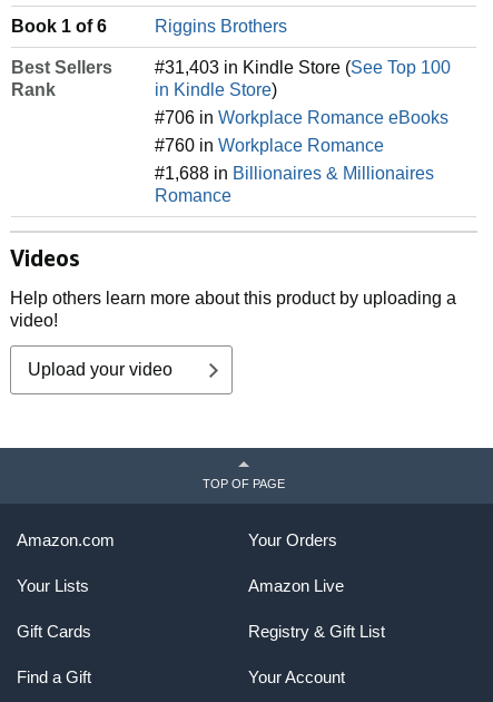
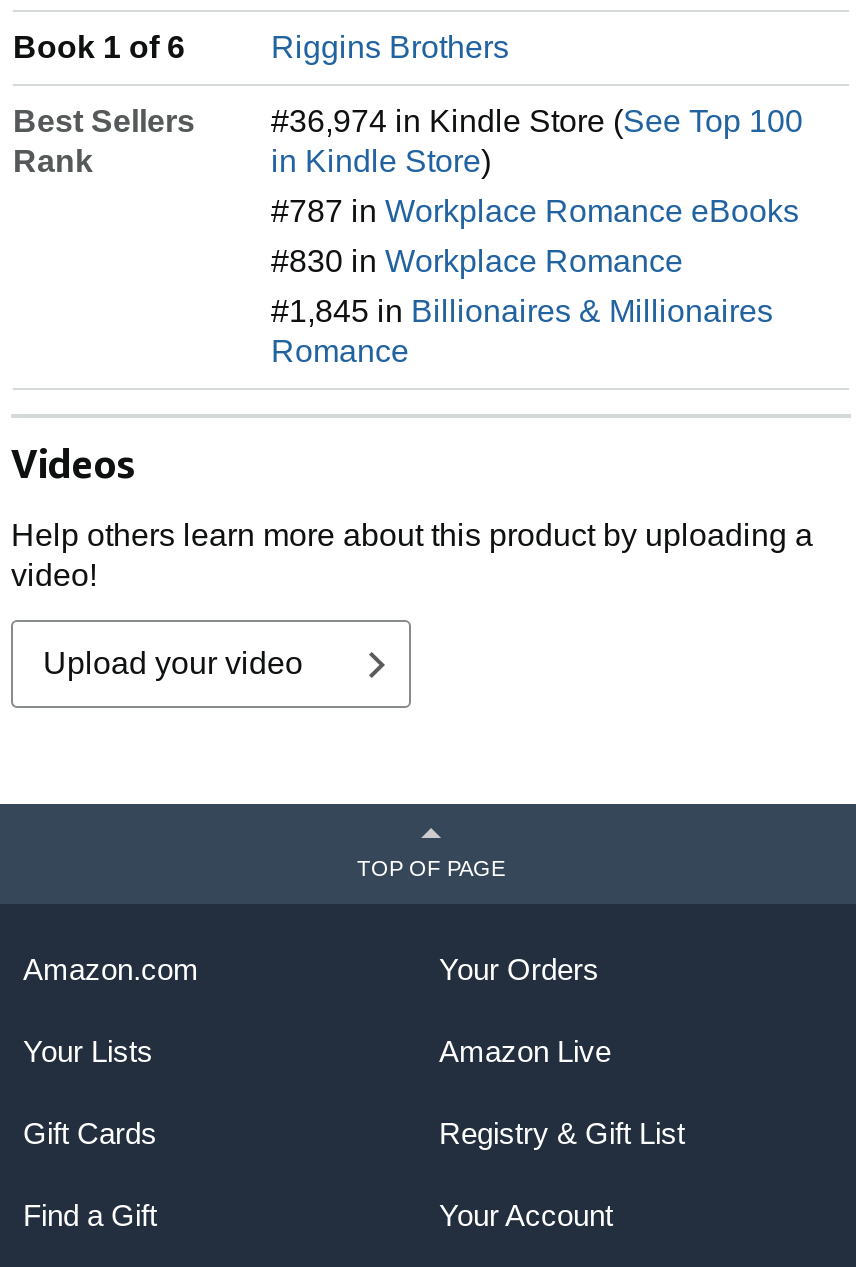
[155,58,451,77] #31,403 in Kindle Store (See Top 100 -> [271,104,803,138] #36,974 in Kindle Store (See Top 100
[155,108,448,127] #706 in Workplace Romance eBooks -> [271,194,799,228] #787 in Workplace Romance eBooks
[155,136,384,155] #760 in Workplace Romance -> [271,244,683,278] #830 in Workplace Romance
[155,164,434,183] #1,688 in Billionaires & Millionaires -> [271,294,773,328] #1,845 in Billionaires & Millionaires

